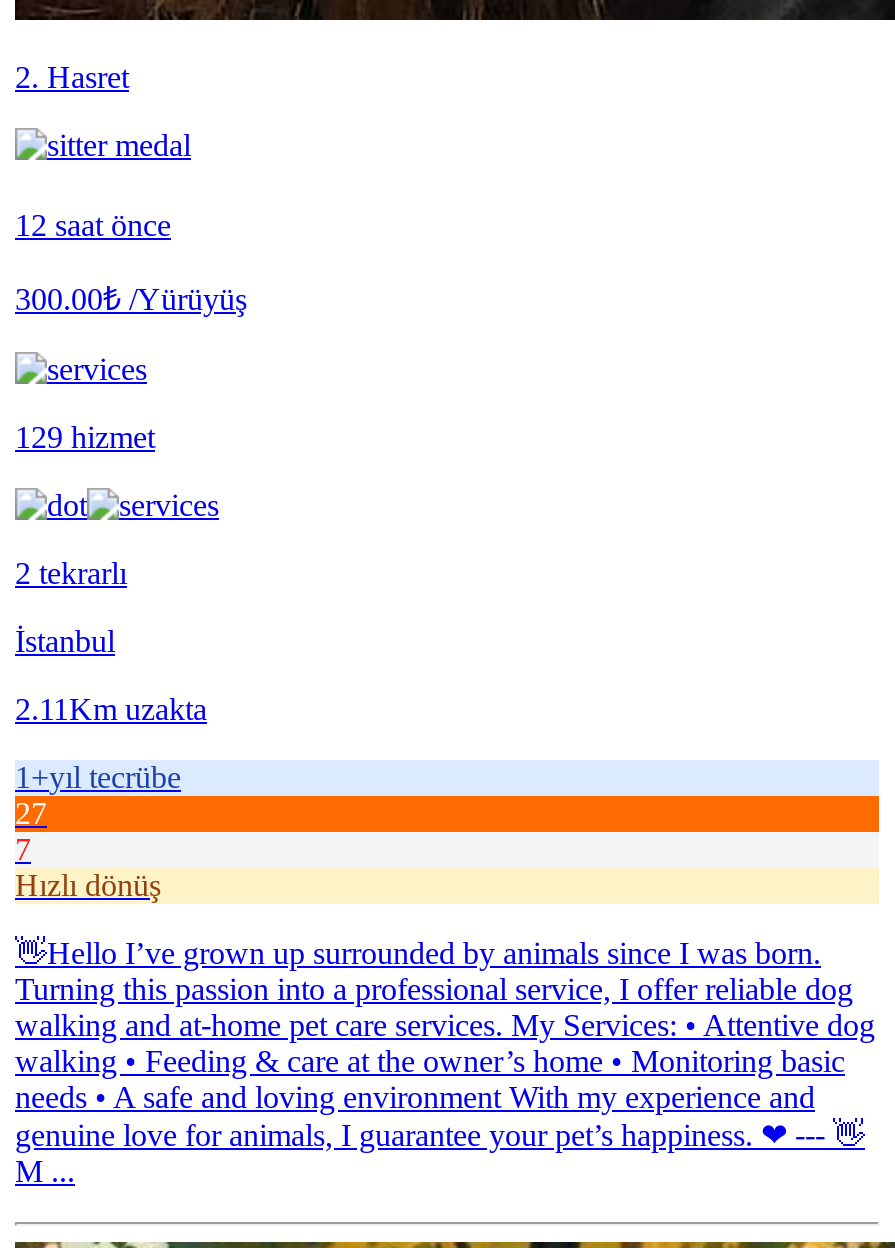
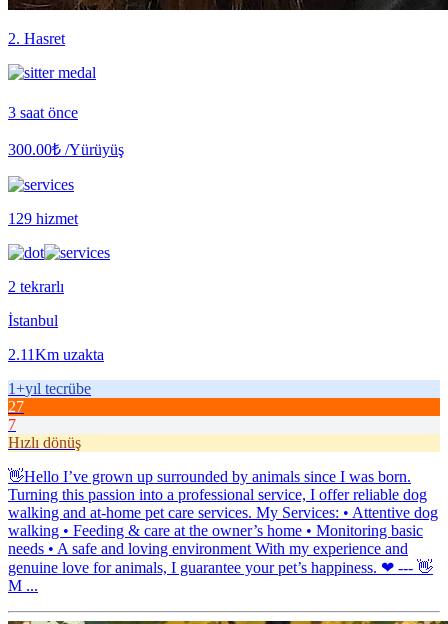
[15,208,171,242] 12 saat önce -> [8,104,78,121] 3 saat önce

